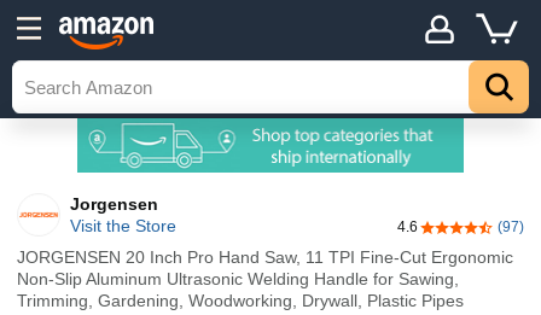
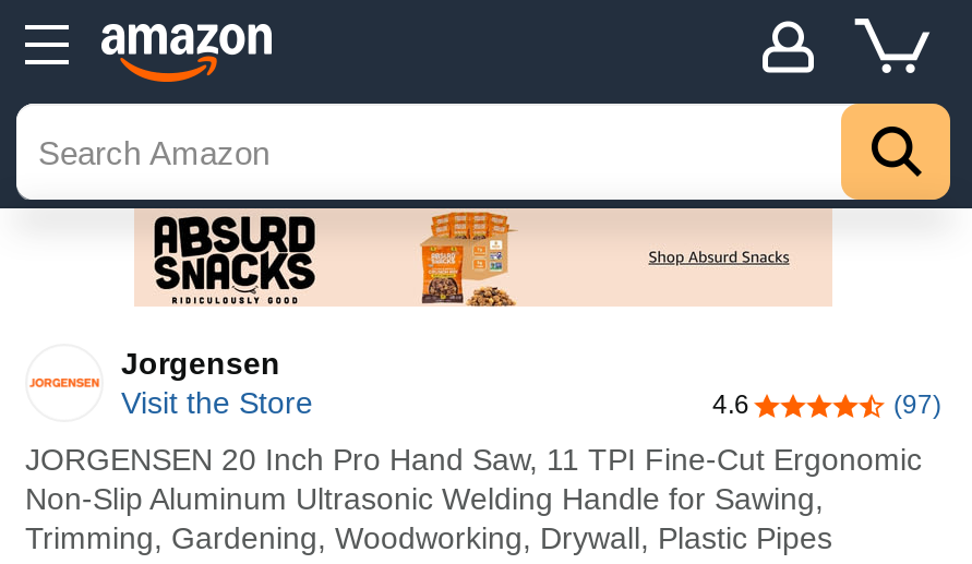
[76,117,465,174] [image] -> [134,206,832,309] [image]

